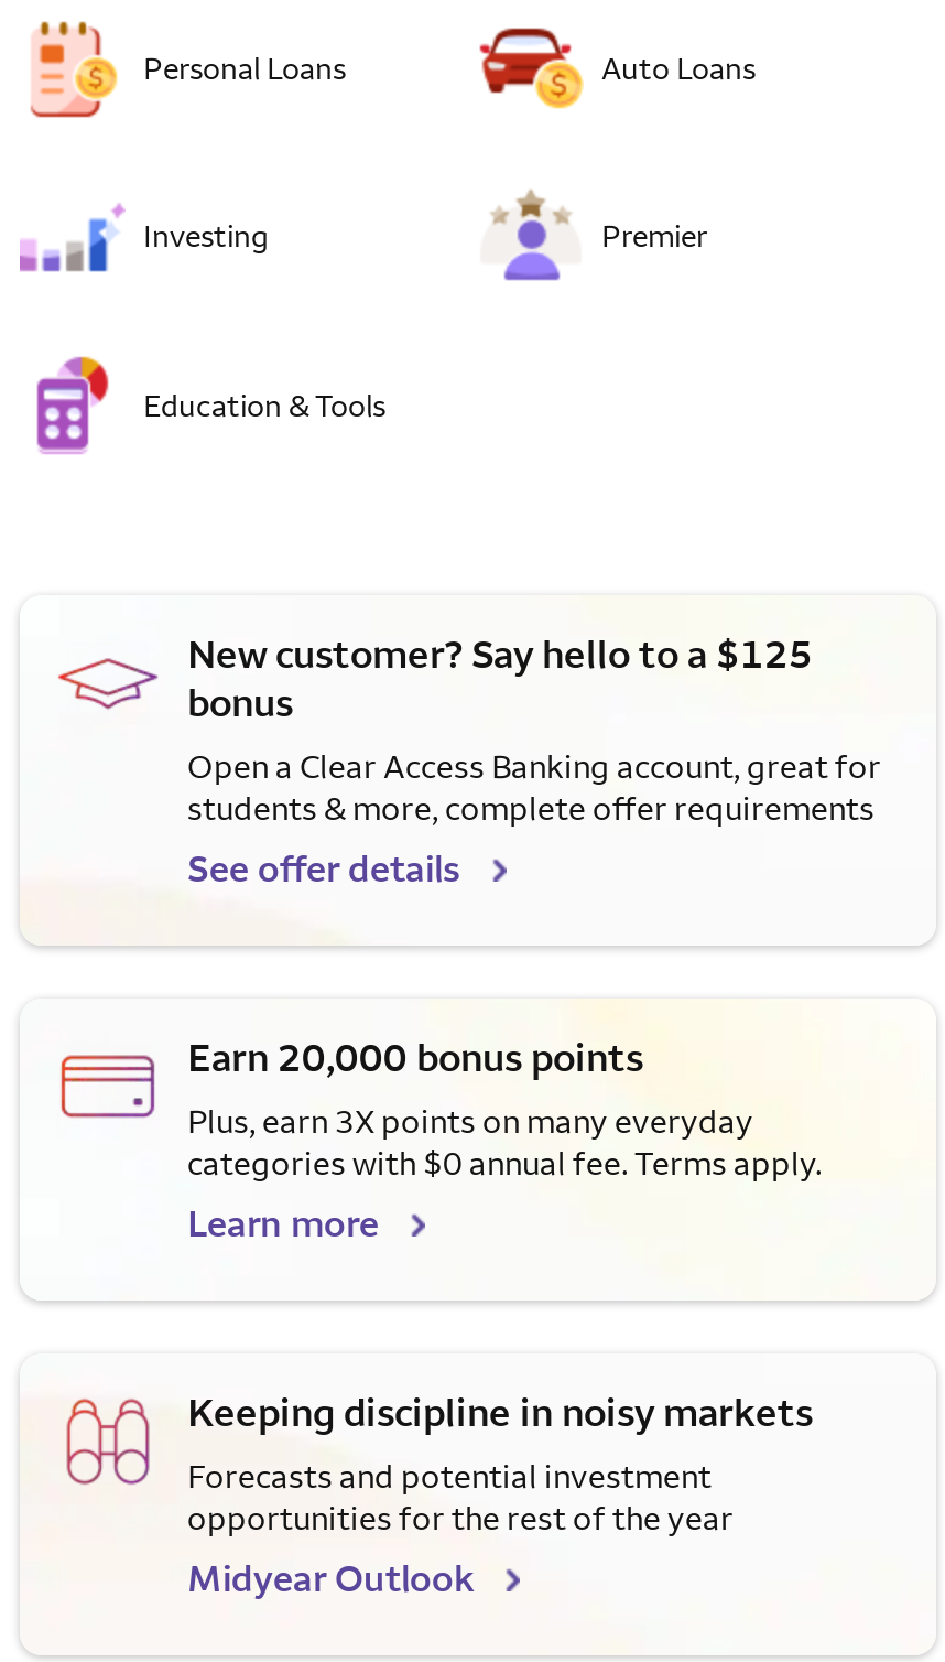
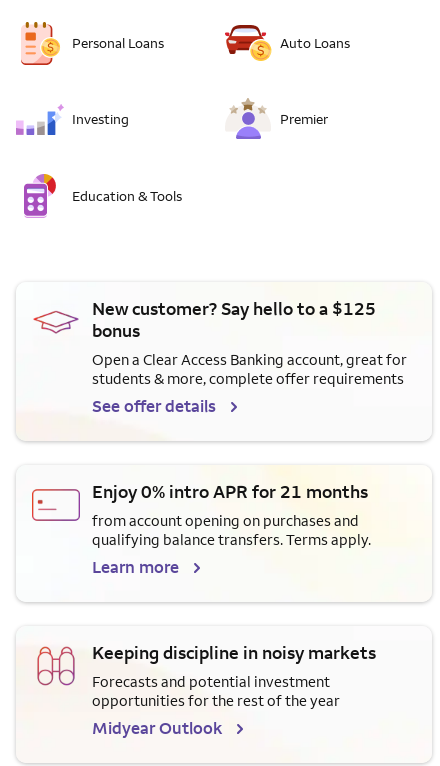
[55,1032,822,1185] [image] | Earn 20,000 bonus points | Plus, earn 3X points on many everyday | categories with $0 annual fee. Terms apply. -> [31,480,371,549] [image] | Enjoy 0% intro APR for 21 months | from account opening on purchases and | qualifying balance transfers. Terms apply.

